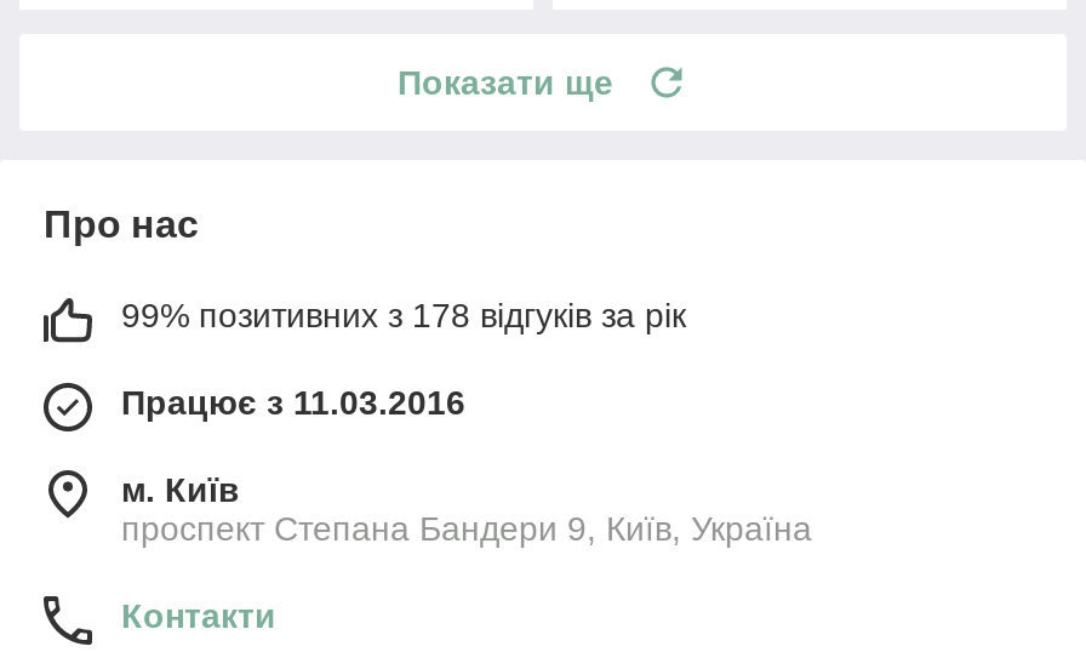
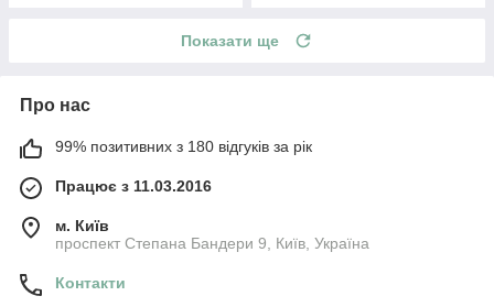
[121,297,686,335] 99% позитивних з 178 відгуків за рік -> [55,138,312,156] 99% позитивних з 180 відгуків за рік

